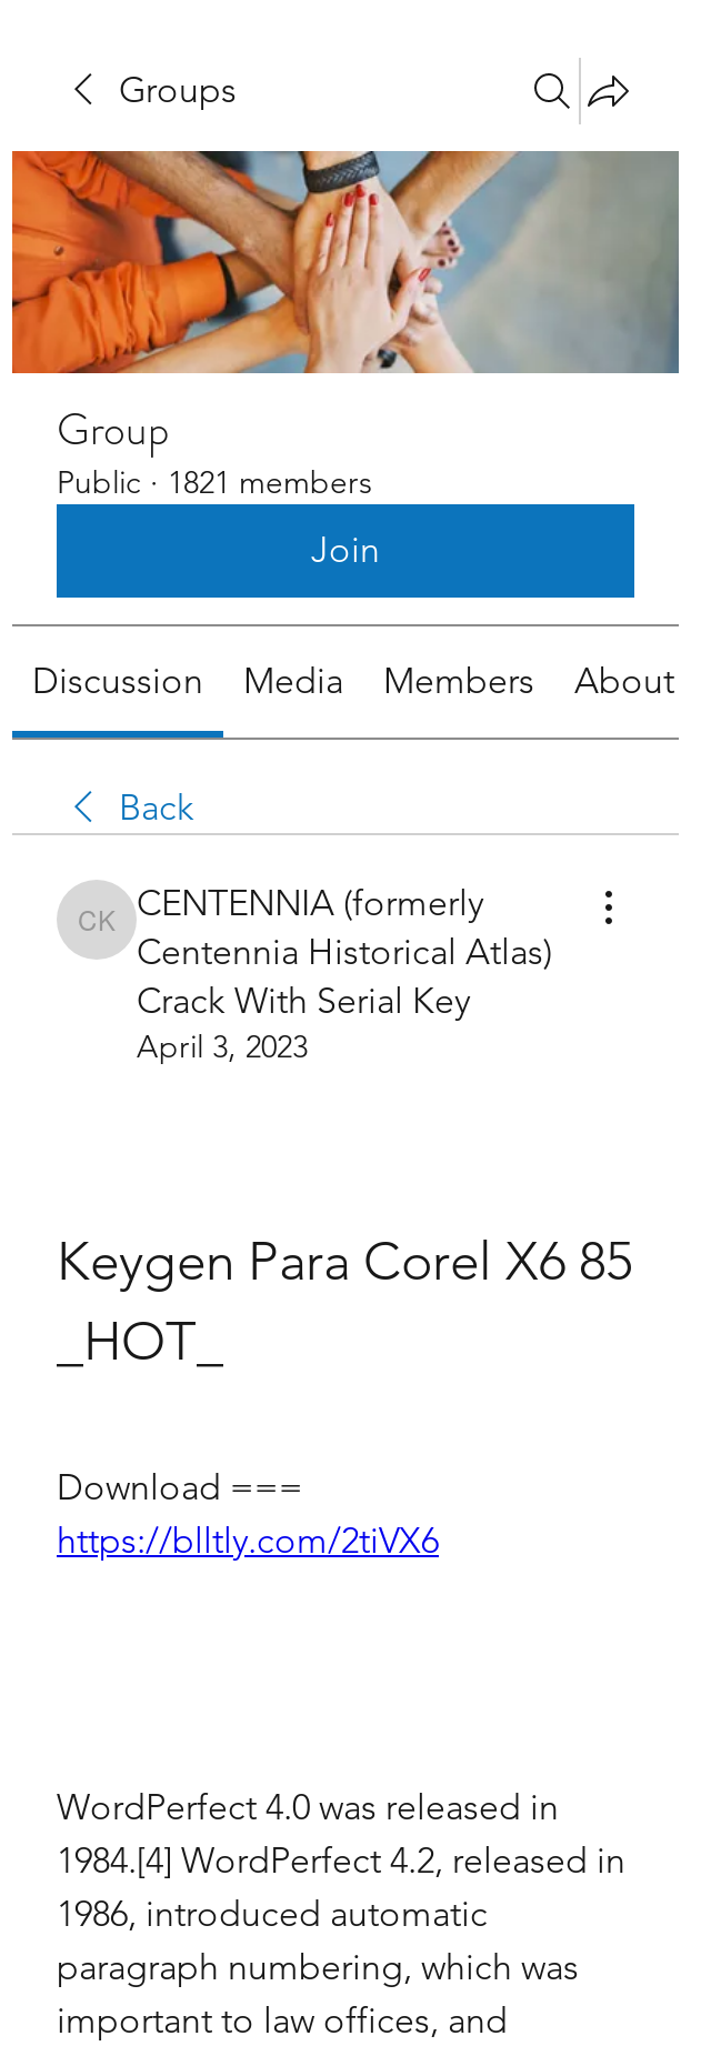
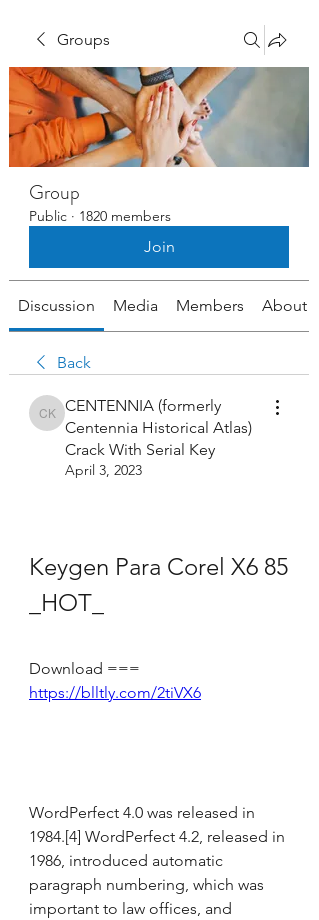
[57,461,372,501] Public · 1821 members -> [29,207,171,225] Public · 1820 members

